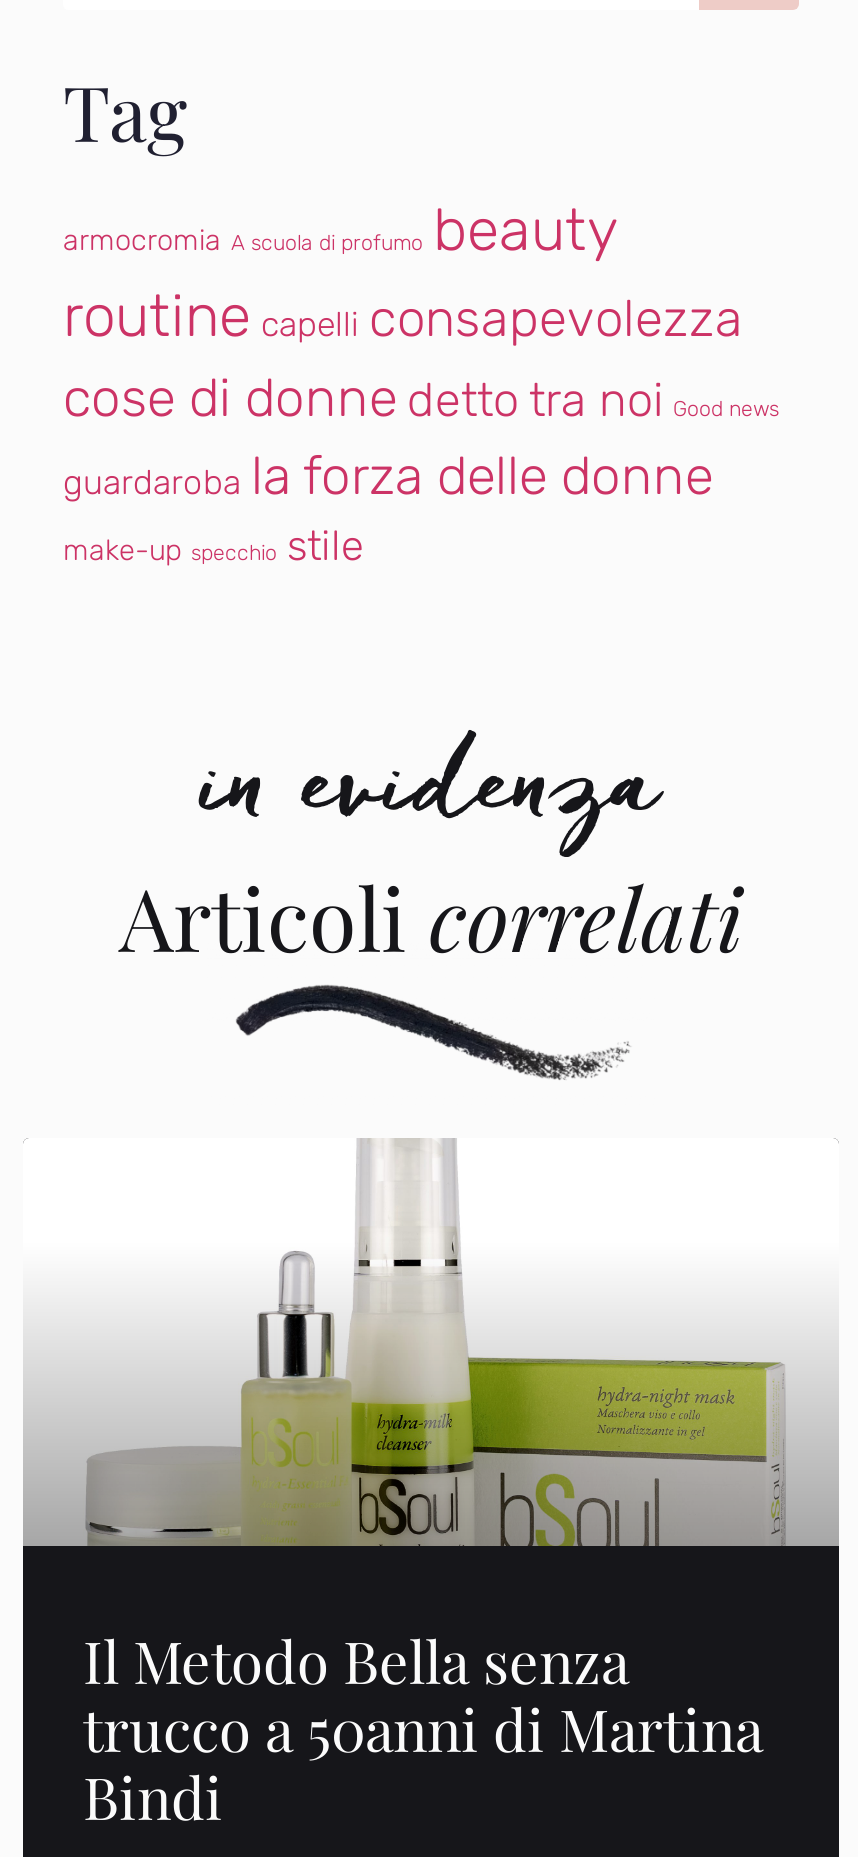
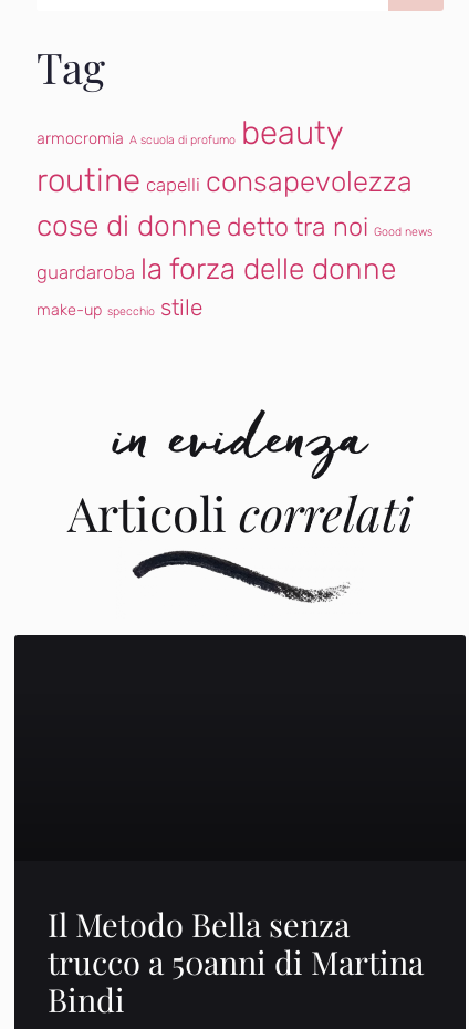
[23,1138,839,1548] [image] -> none

